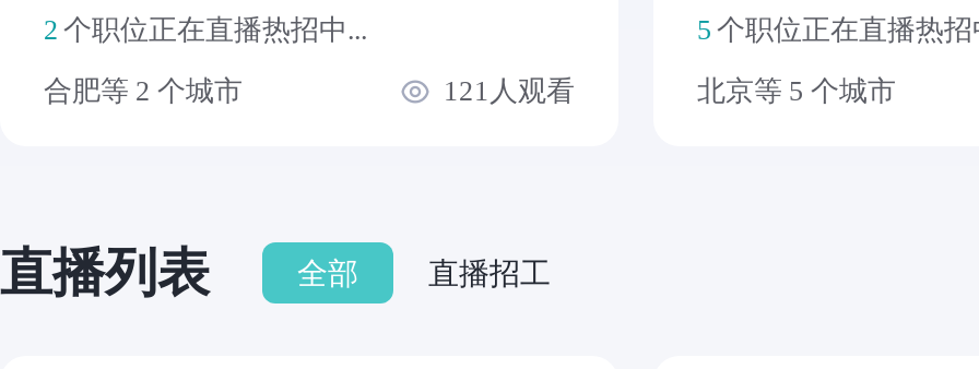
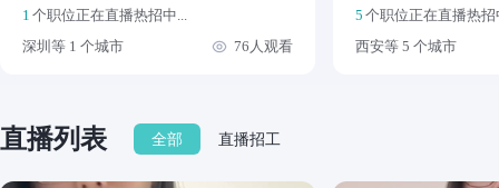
[44,13,367,46] 2 个职位正在直播热招中... -> [22,7,187,23] 1 个职位正在直播热招中...
[44,74,575,107] 合肥等 2 个城市 | 121人观看 -> [22,38,293,55] 深圳等 1 个城市 | 76人观看
[697,74,896,107] 北京等 5 个城市 -> [355,38,457,55] 西安等 5 个城市

